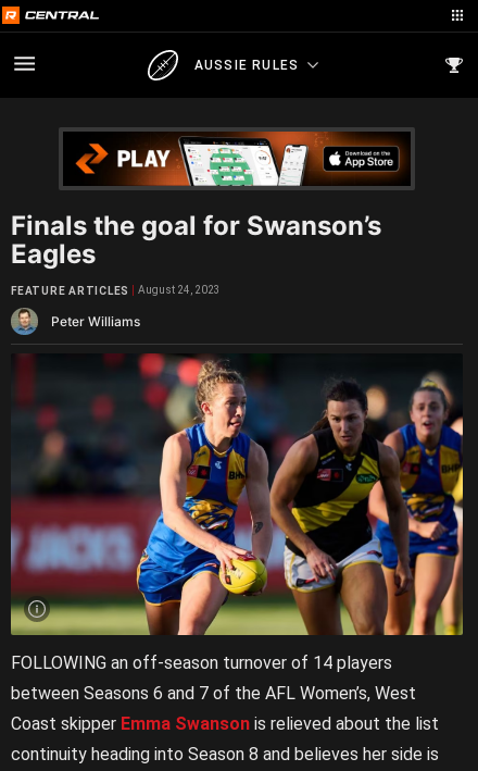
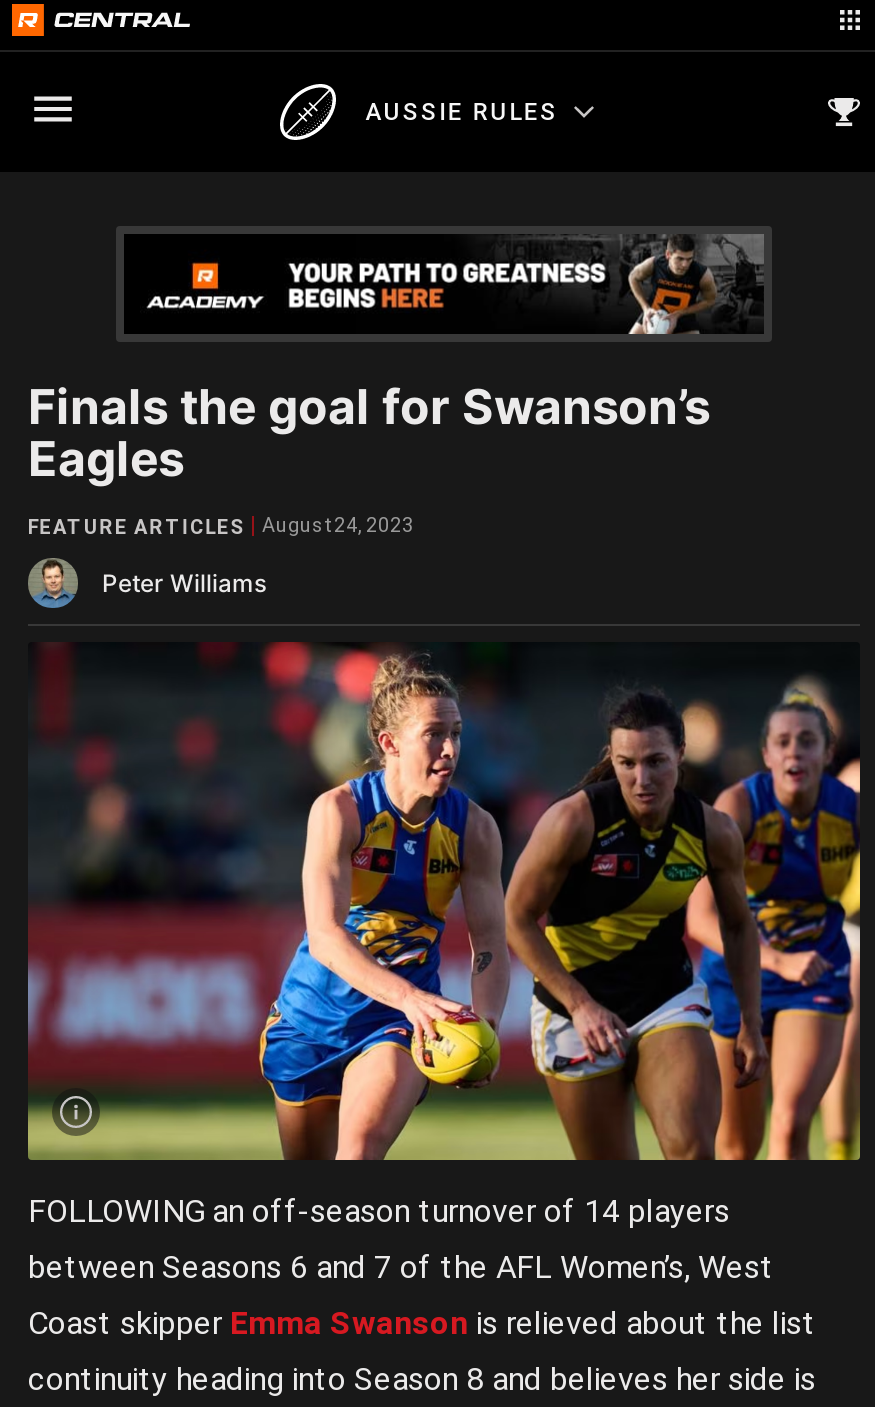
[75,130,411,187] [image] -> [146,234,764,336] [image]

